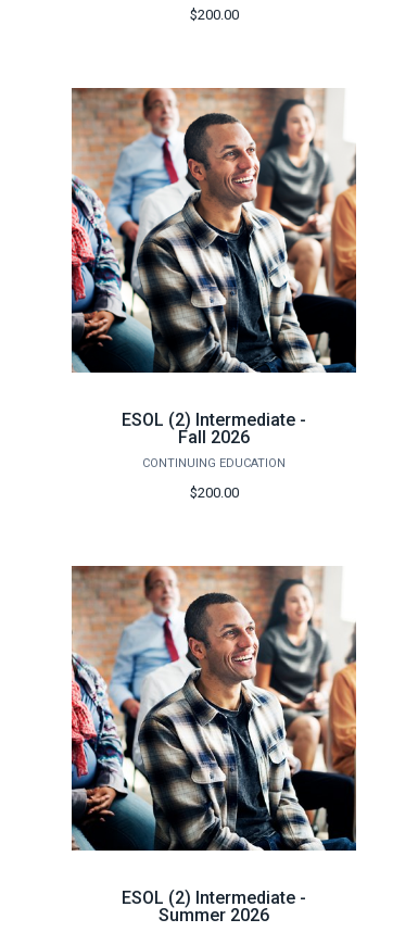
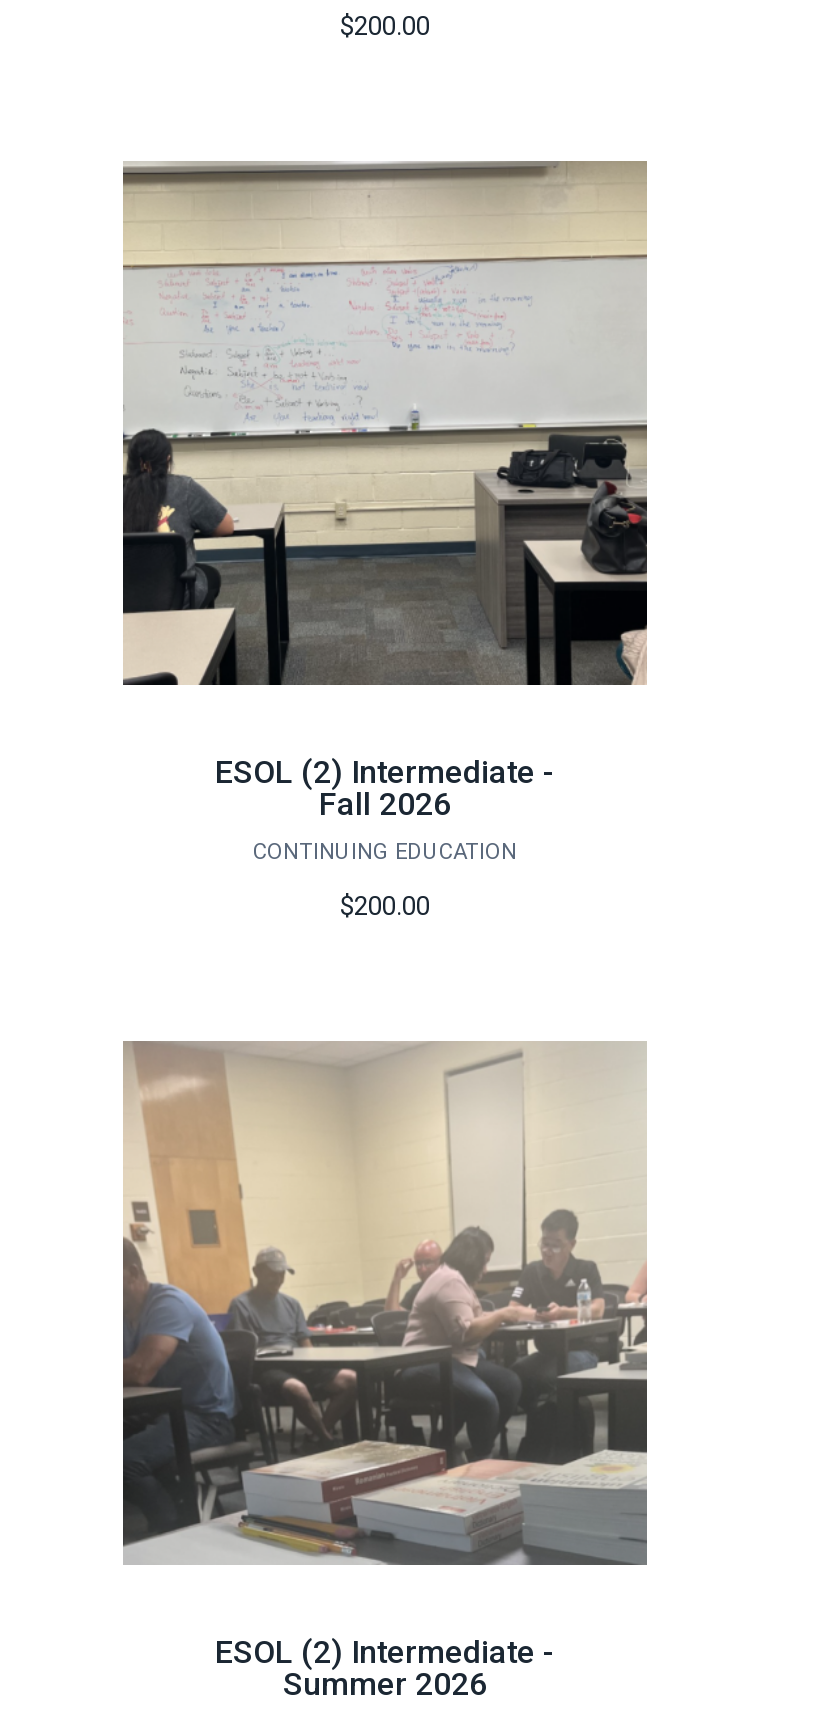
[71,88,357,374] [image] -> [121,159,649,687] [image]
[71,566,357,852] [image] -> [121,1041,649,1567] [image]

